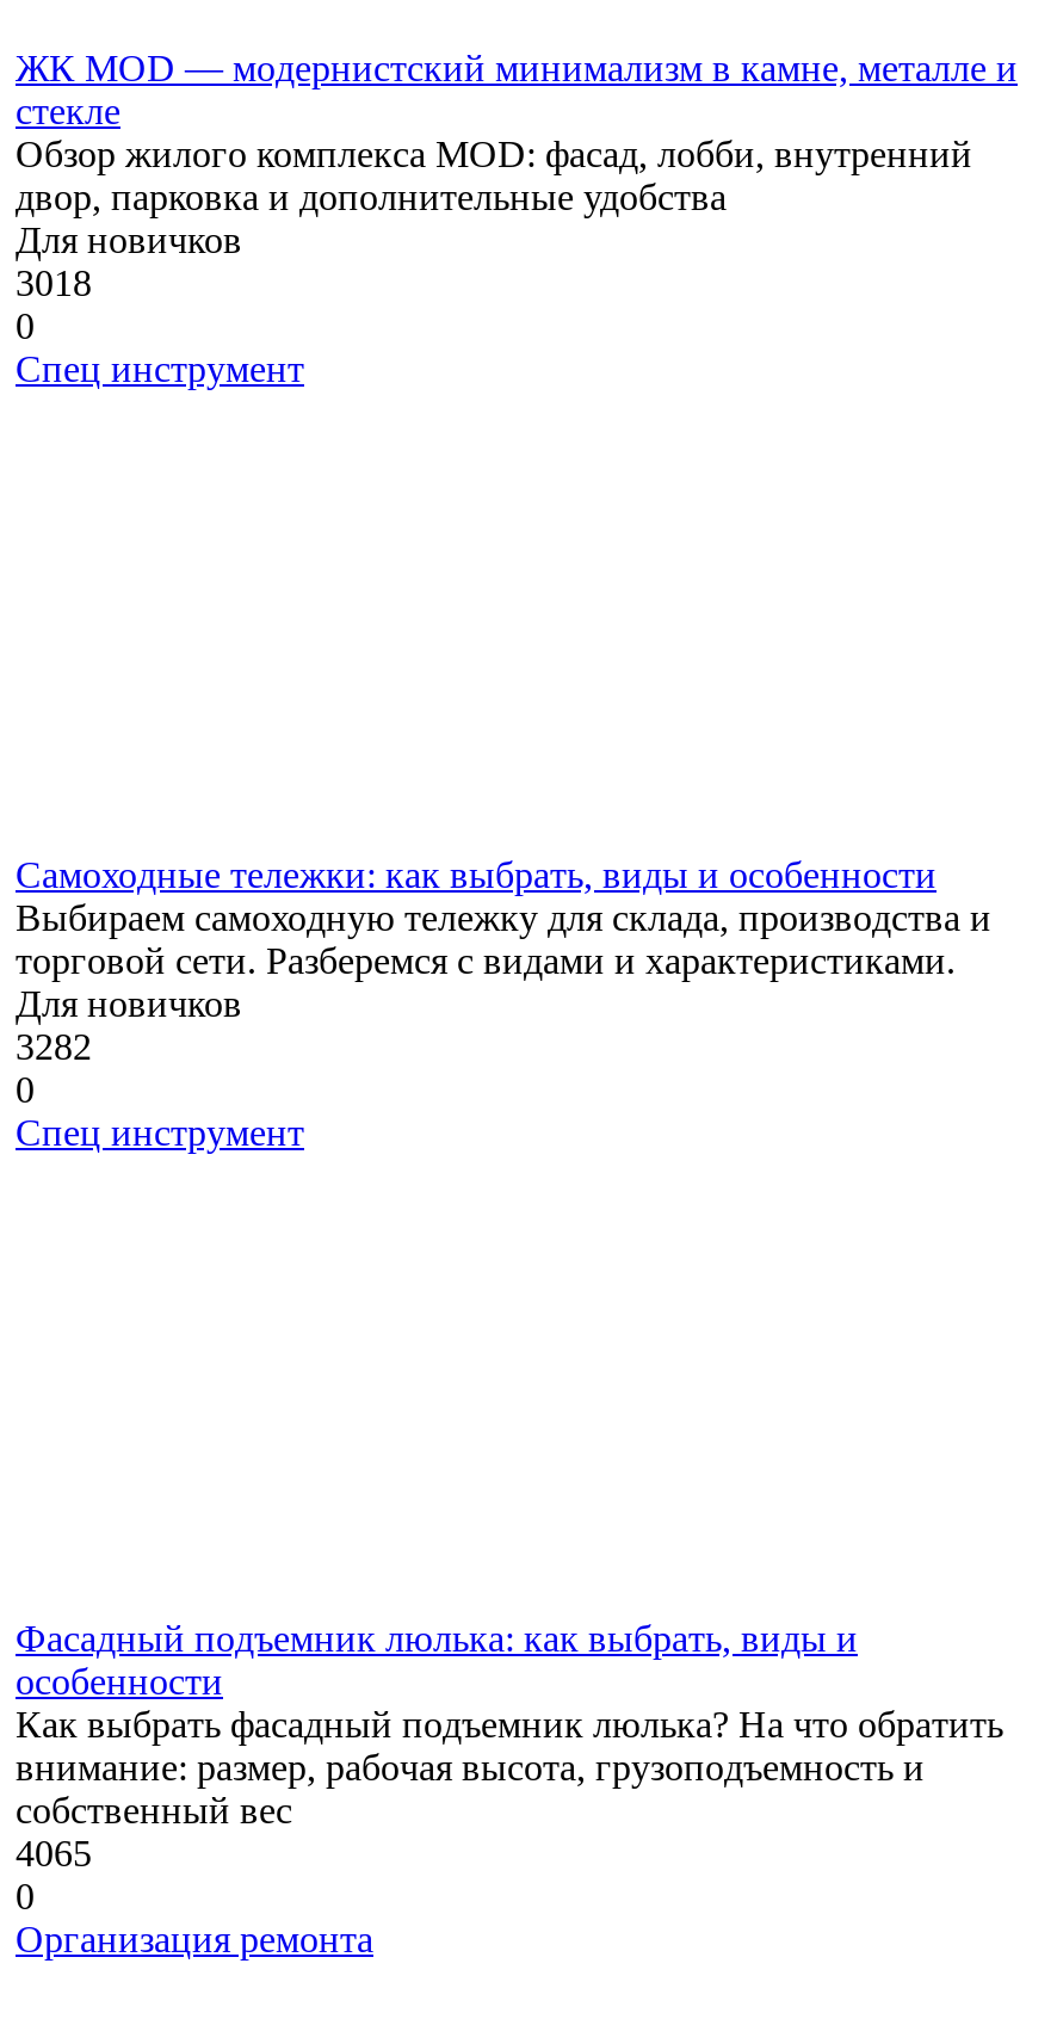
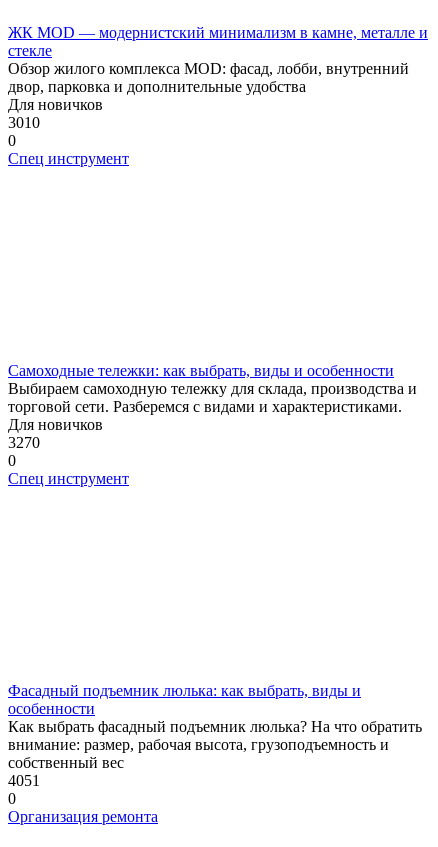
[16,262,92,303] 3018 -> [8,114,40,131] 3010
[16,1026,92,1066] 3282 -> [8,434,40,451] 3270
[16,1832,92,1873] 4065 -> [8,772,40,789] 4051

